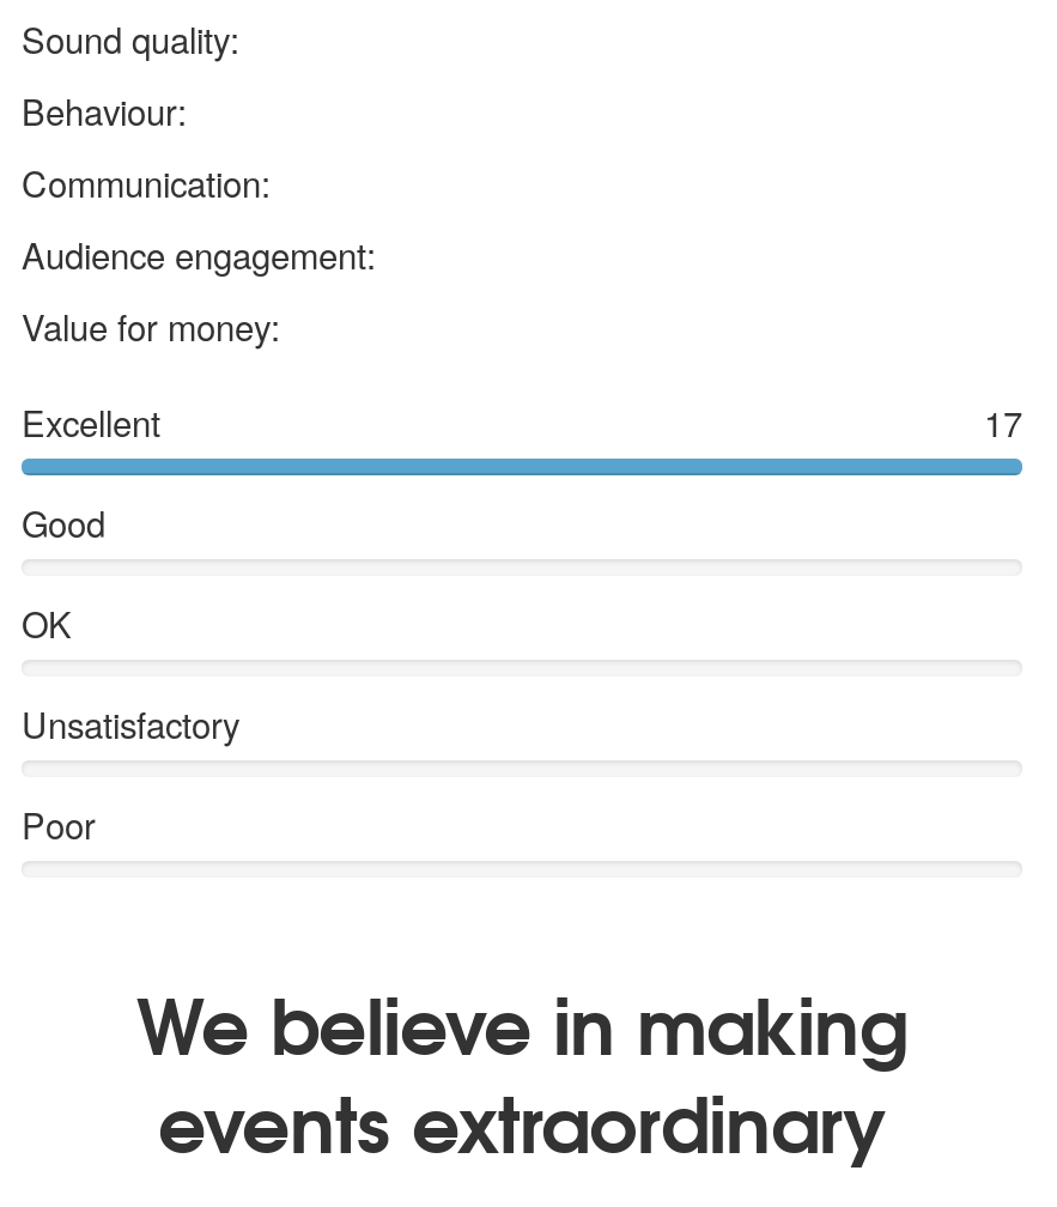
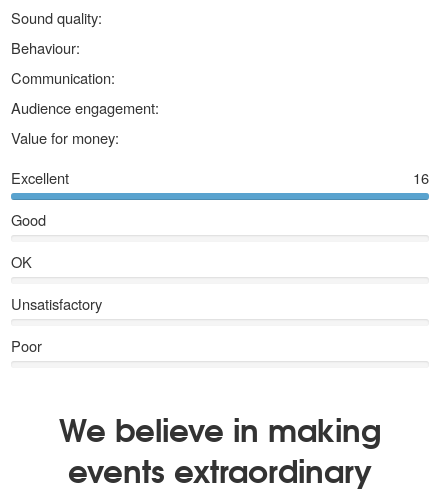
[984,397,1022,447] 17 -> [413,167,429,188] 16

